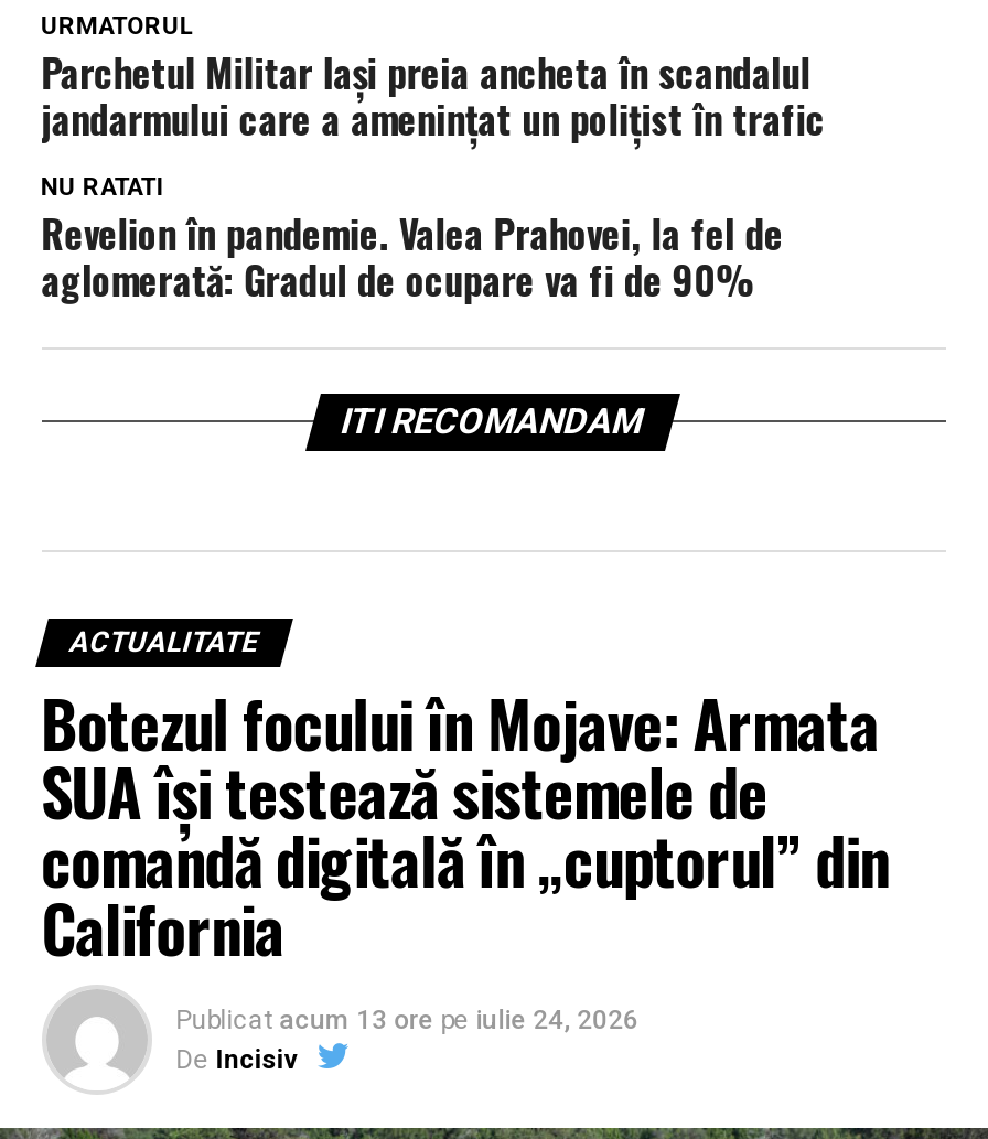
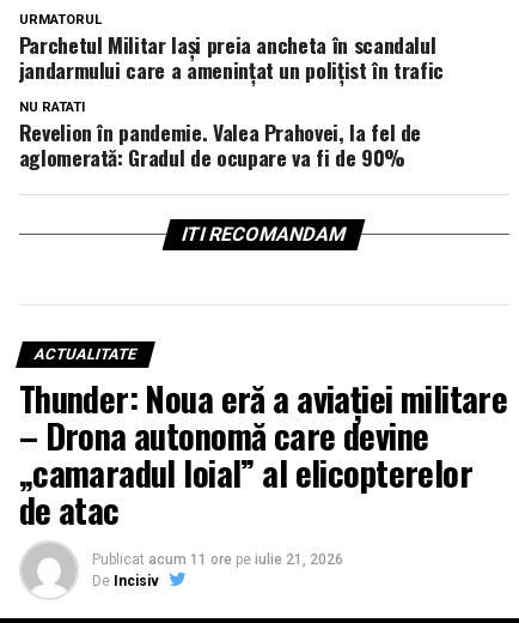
[41,676,889,1036] Botezul focului în Mojave: Armata | SUA își testează sistemele de | comandă digitală în „cuptorul” din | California | Publicat acum 13 ore pe iulie 24, 2026 -> [19,373,508,568] Thunder: Noua eră a aviației militare | – Drona autonomă care devine | „camaradul loial” al elicopterelor | de atac | Publicat acum 11 ore pe iulie 21, 2026

